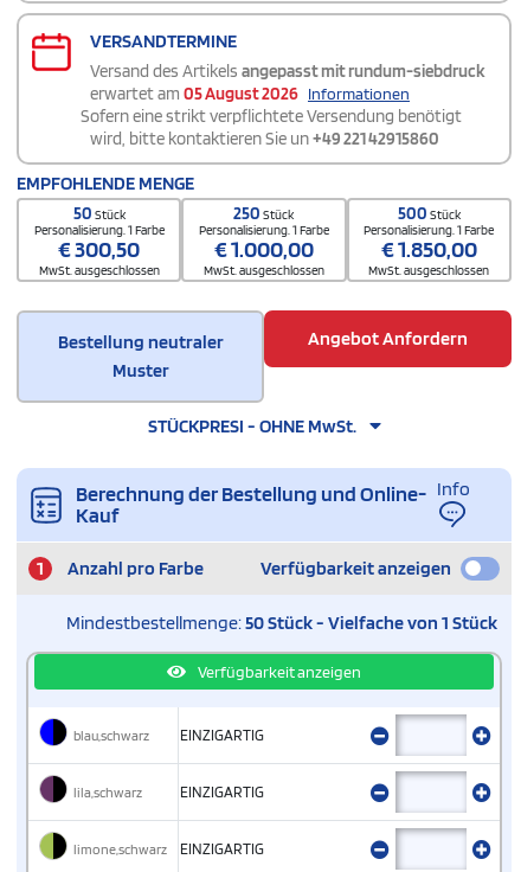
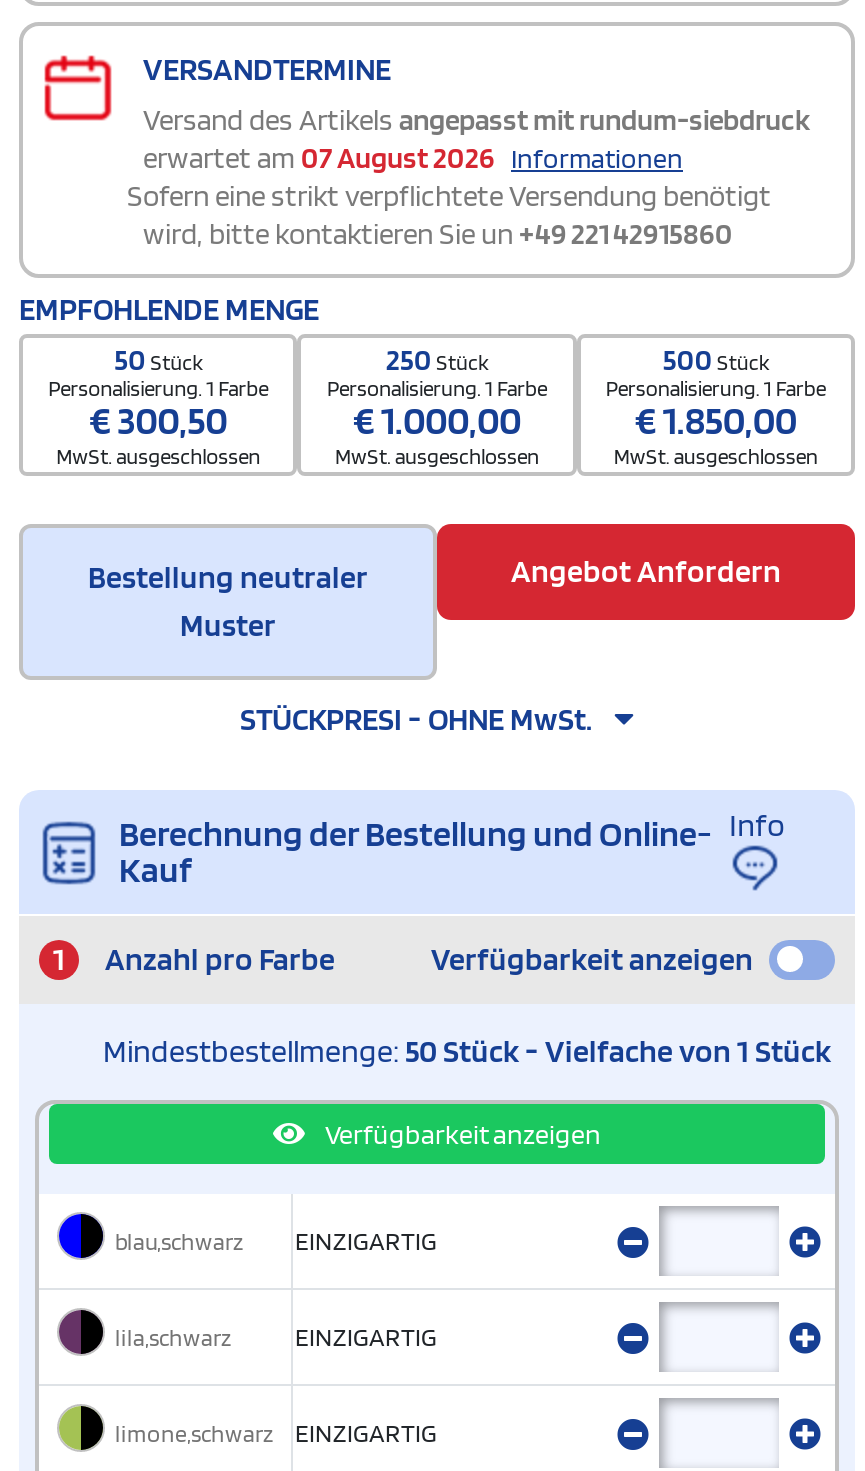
[90,83,410,104] erwartet am 05 August 2026 Informationen -> [143,140,683,176] erwartet am 07 August 2026 Informationen

